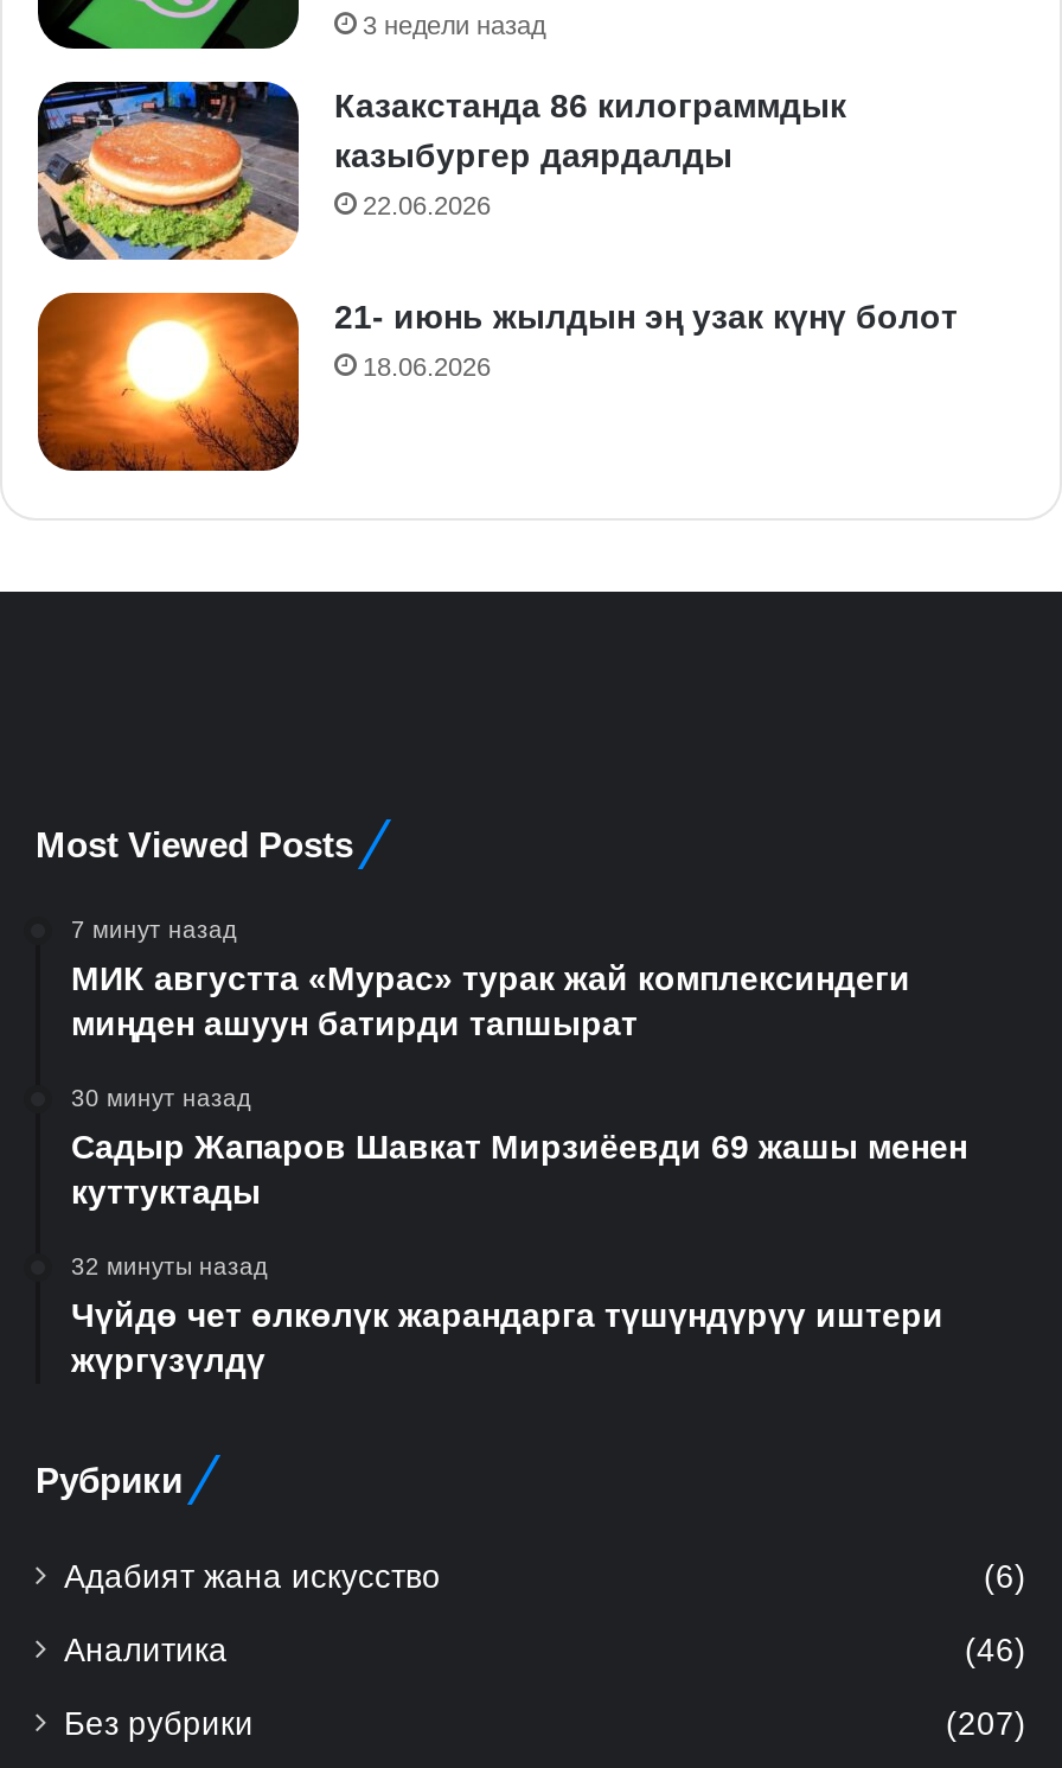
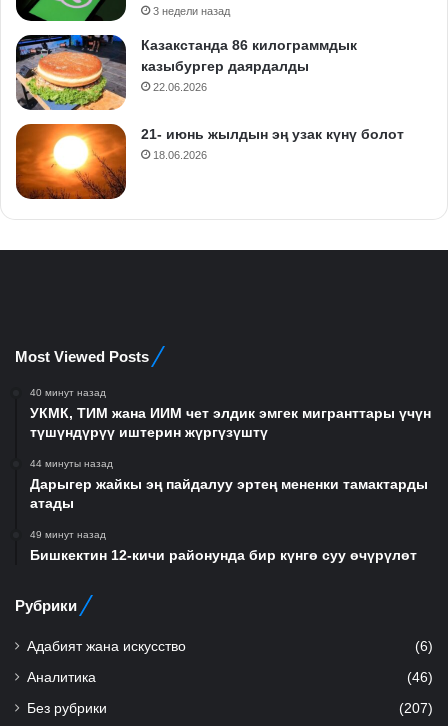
[71,917,910,1043] 7 минут назад | МИК августта «Мурас» турак жай комплексиндеги | миңден ашуун батирди тапшырат -> [30,387,431,440] 40 минут назад | УКМК, ТИМ жана ИИМ чет элдик эмгек мигранттары үчүн | түшүндүрүү иштерин жүргүзүштү
[71,1085,967,1211] 30 минут назад | Садыр Жапаров Шавкат Мирзиёевди 69 жашы менен | куттуктады -> [30,458,428,511] 44 минуты назад | Дарыгер жайкы эң пайдалуу эртең мененки тамактарды | атады
[71,1254,943,1379] 32 минуты назад | Чүйдө чет өлкөлүк жарандарга түшүндүрүү иштери | жүргүзүлдү -> [30,529,417,563] 49 минут назад | Бишкектин 12-кичи районунда бир күнгө суу өчүрүлөт

